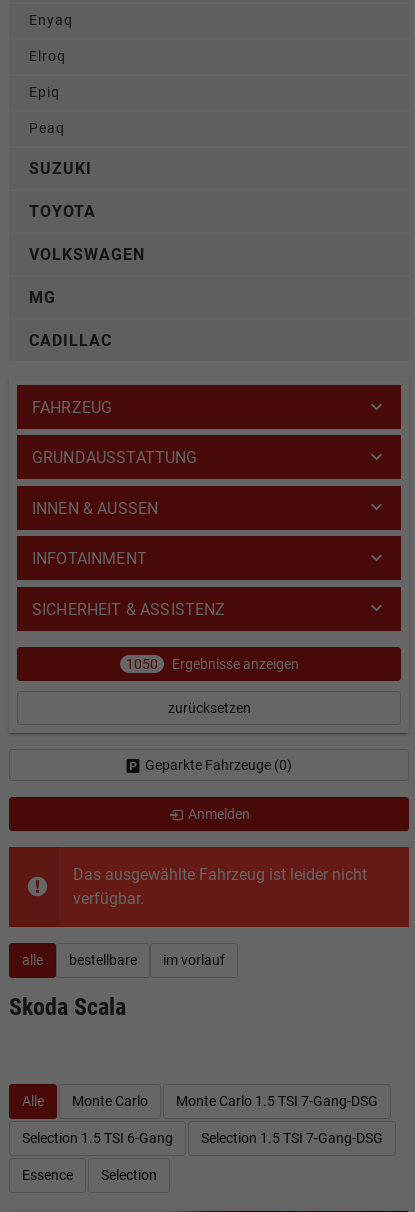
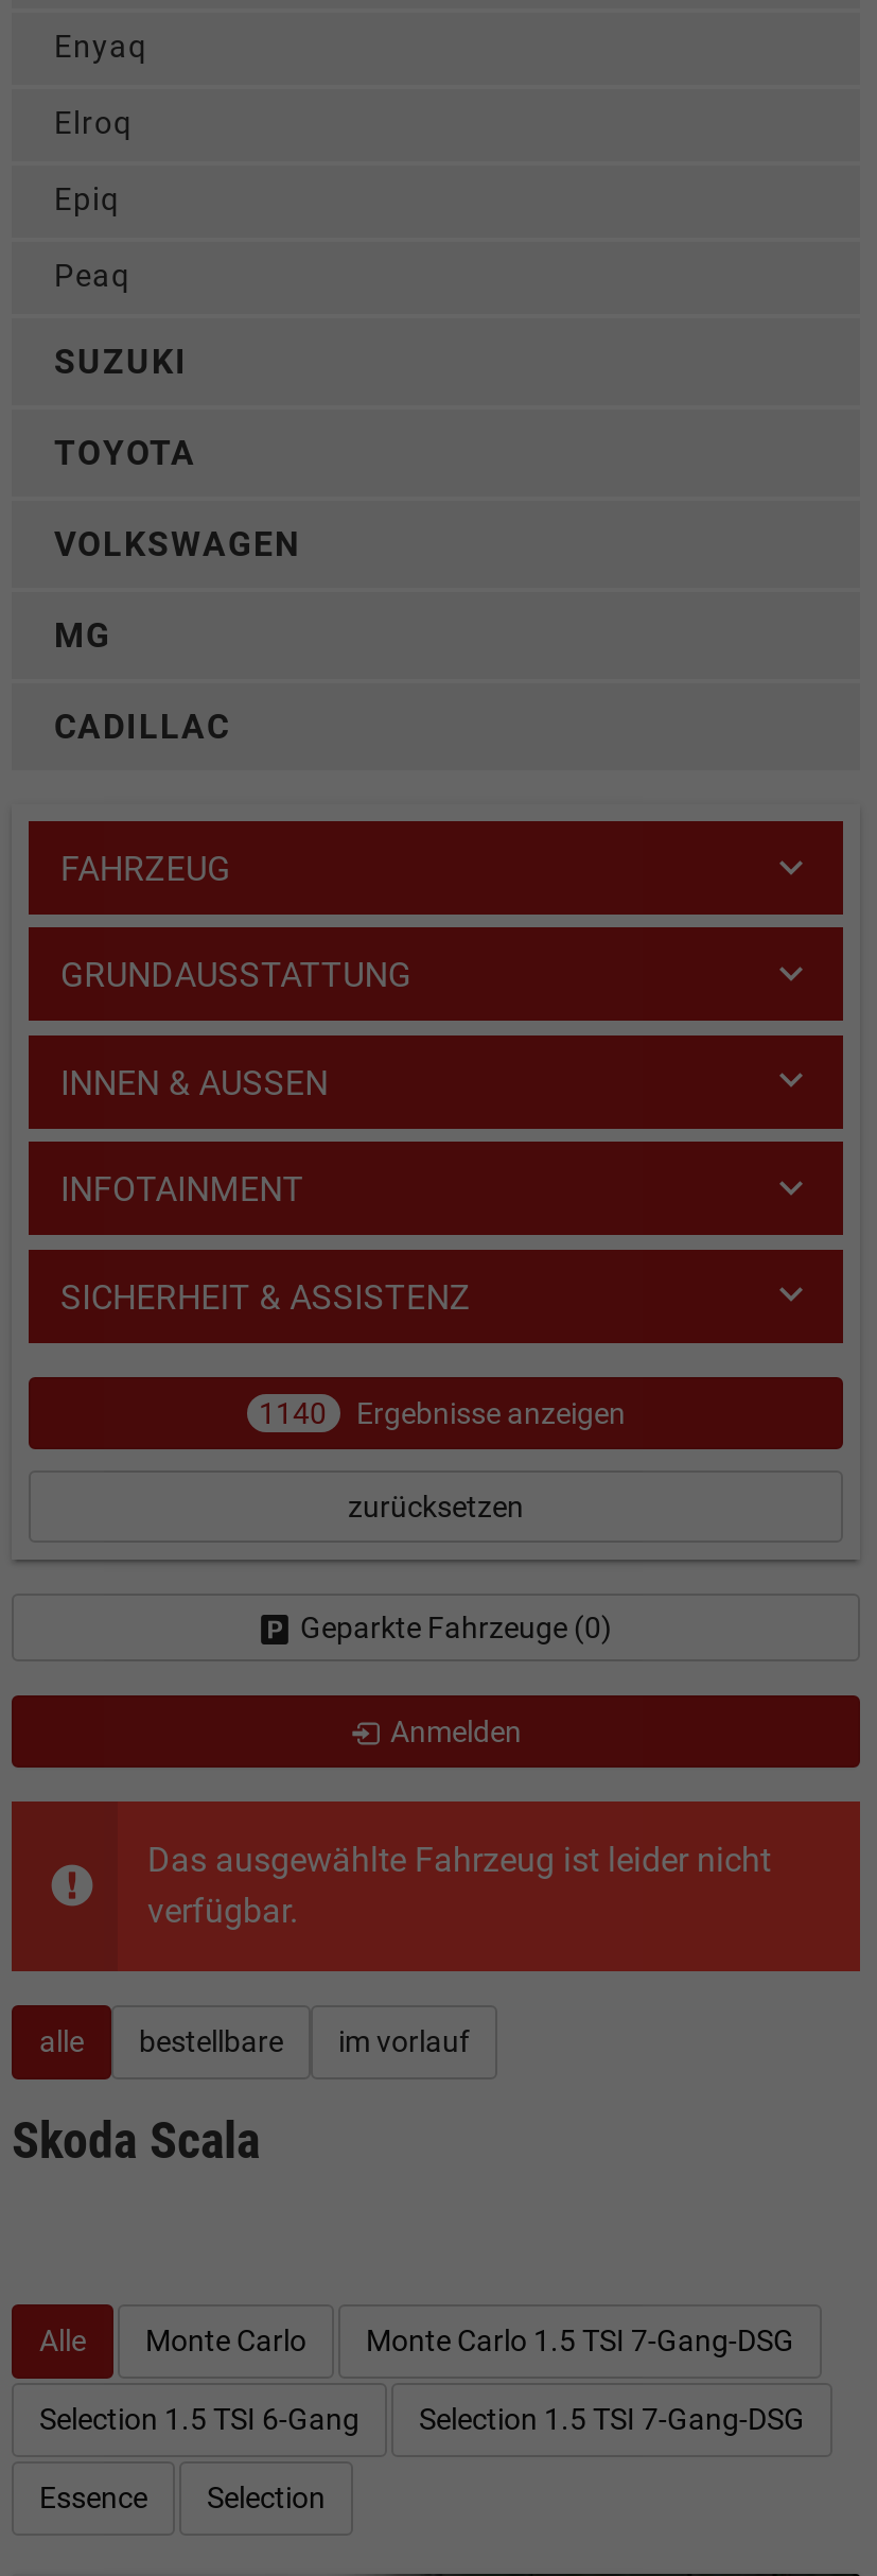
[125,656,298,672] 1050 Ergebnisse anzeigen -> [259,1396,626,1430] 1140 Ergebnisse anzeigen

